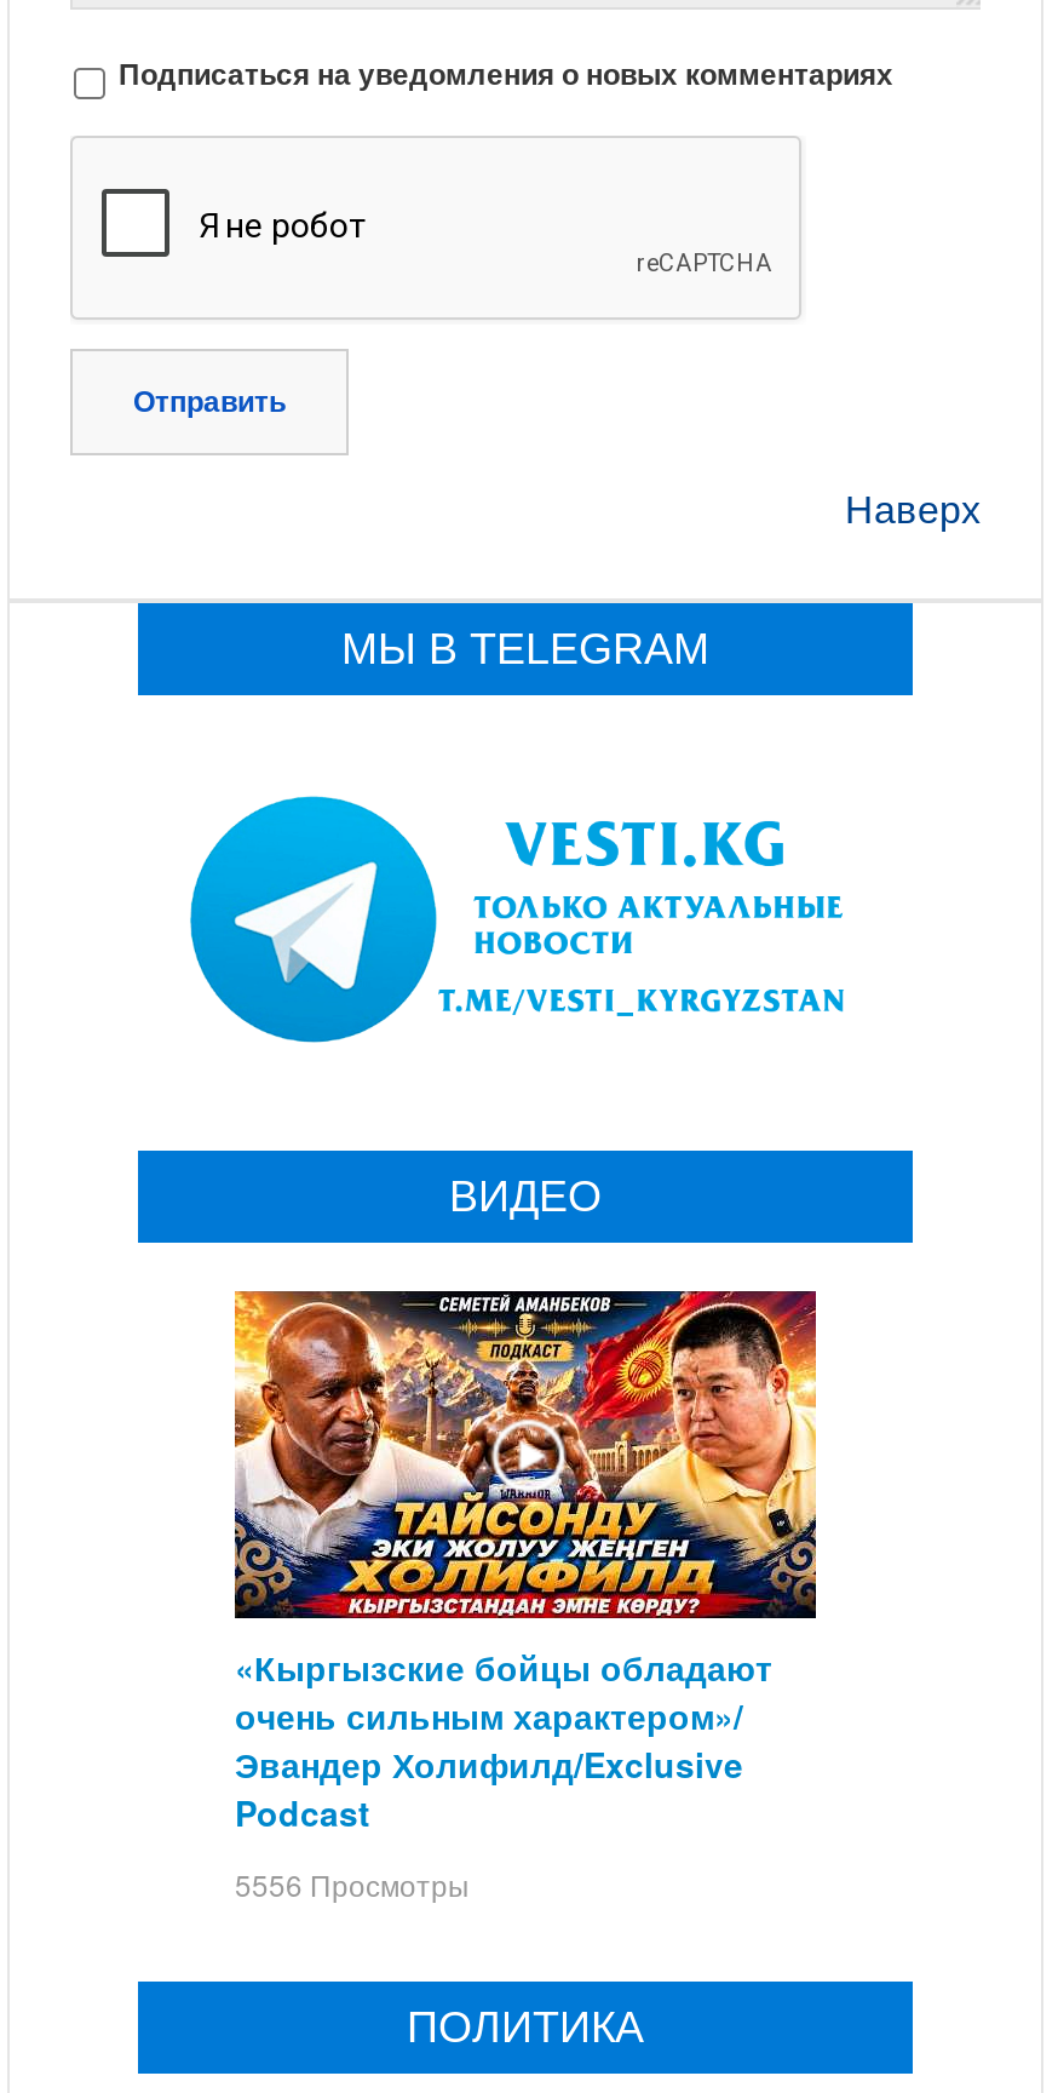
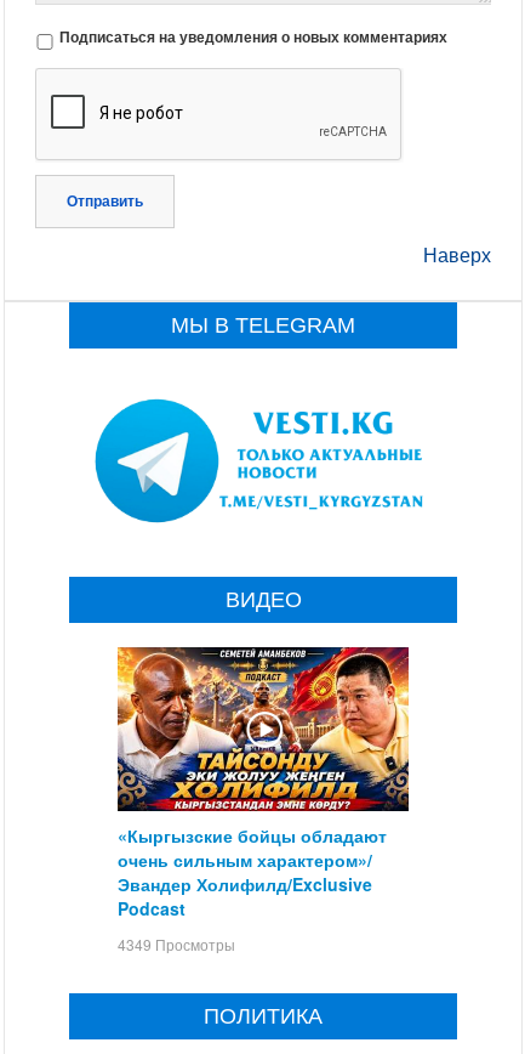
[235,1862,470,1904] 5556 Просмотры -> [118,934,235,954] 4349 Просмотры

